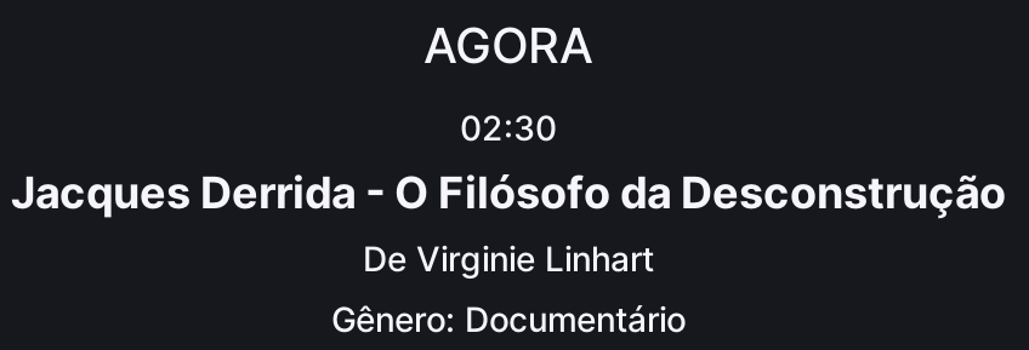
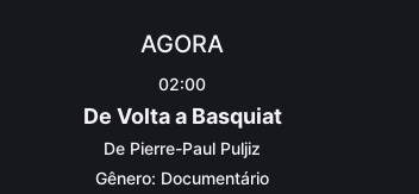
[11,106,1006,278] 02:30 | Jacques Derrida - O Filósofo da Desconstrução | De Virginie Linhart -> [83,74,282,158] 02:00 | De Volta a Basquiat | De Pierre-Paul Puljiz

